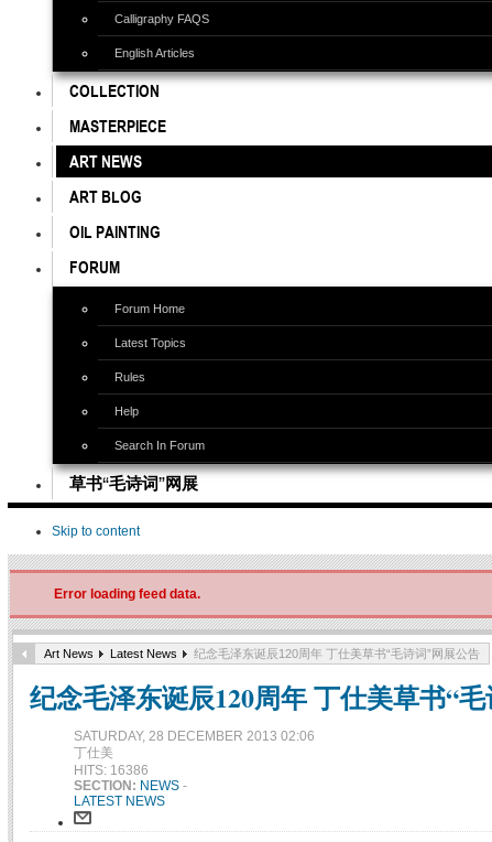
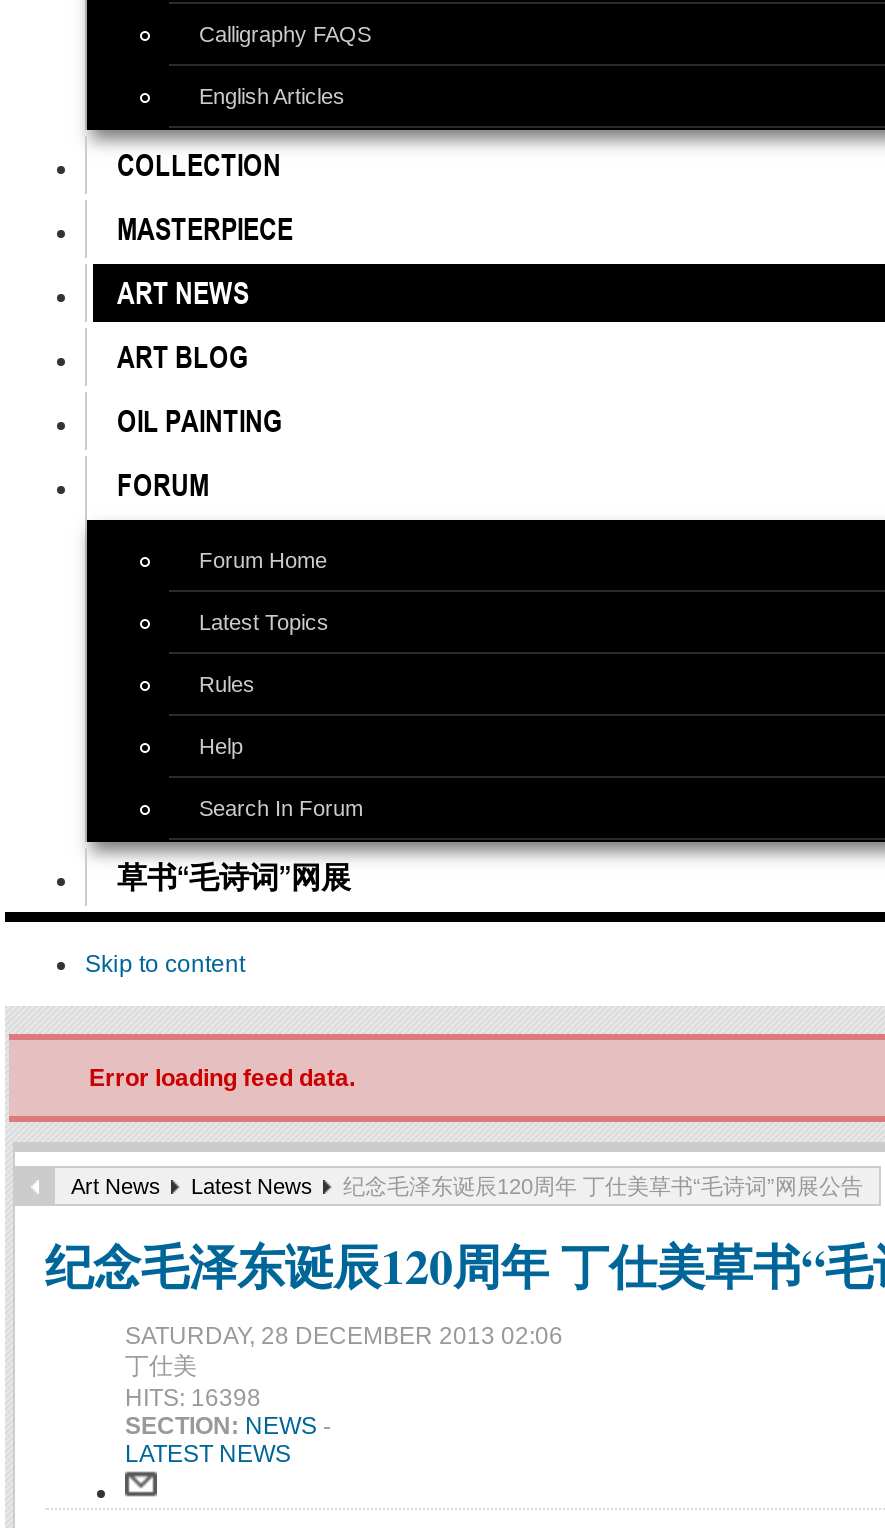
[74,763,149,778] HITS: 16386 -> [125,1384,261,1412] HITS: 16398

